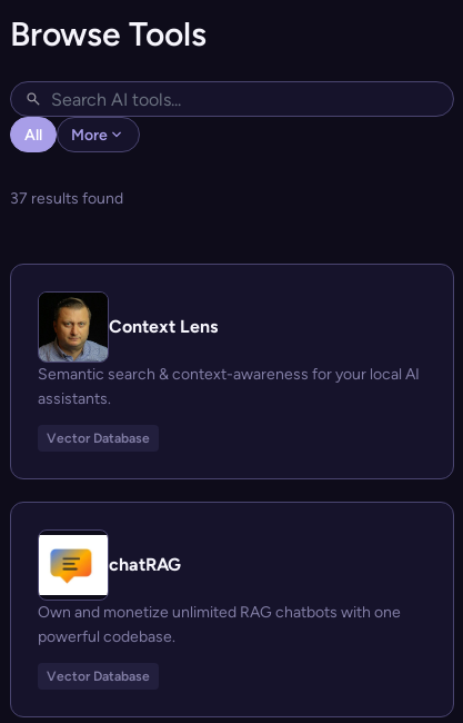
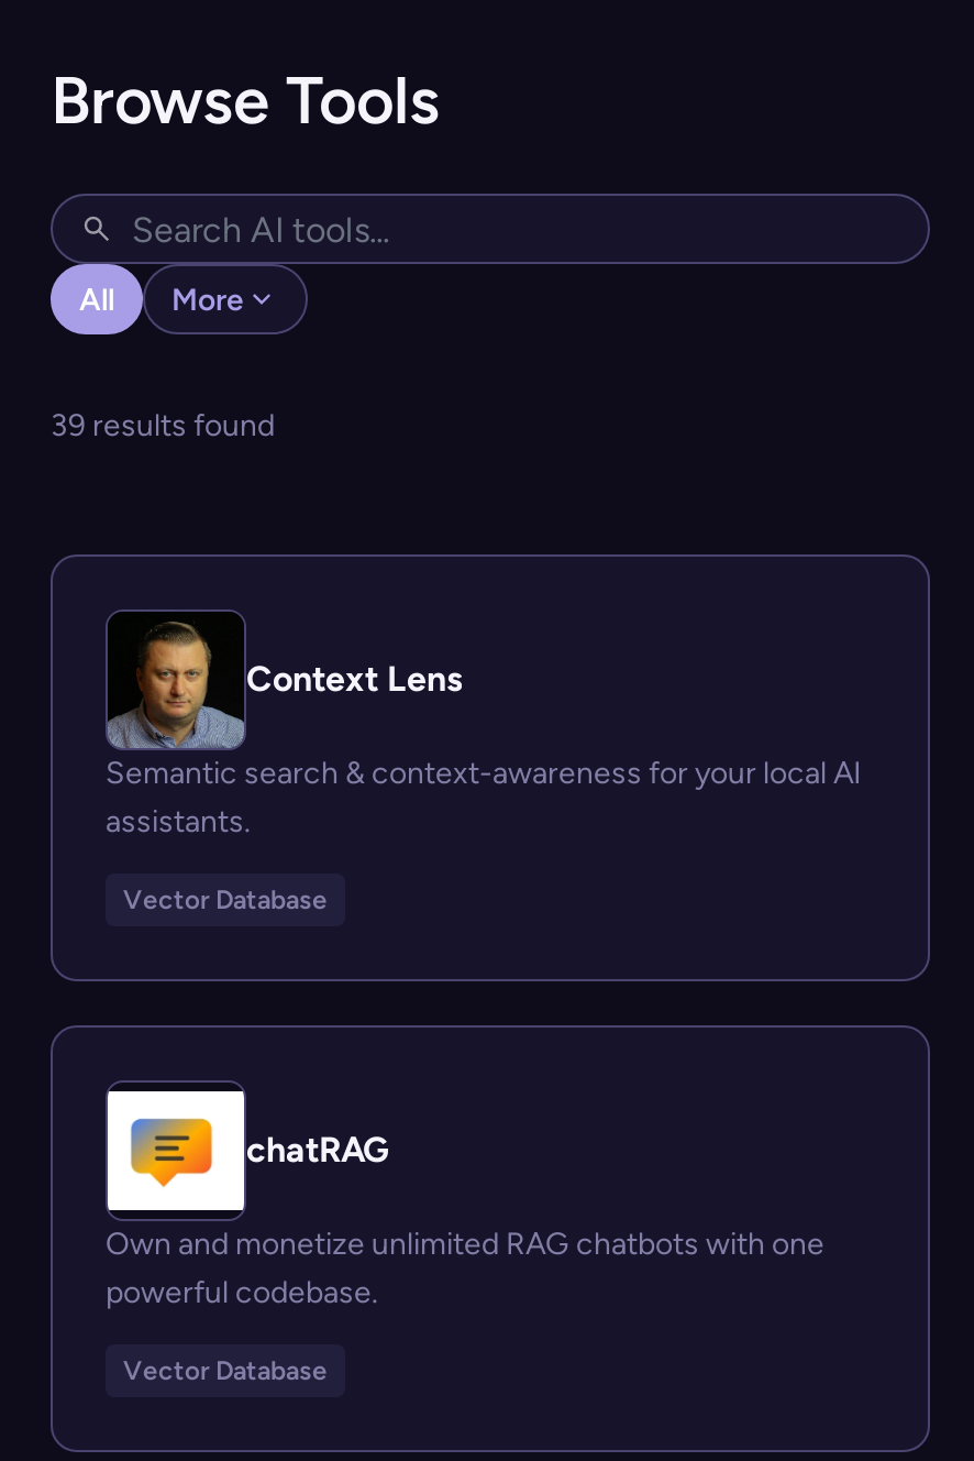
[10,189,123,208] 37 results found -> [51,407,275,445] 39 results found

